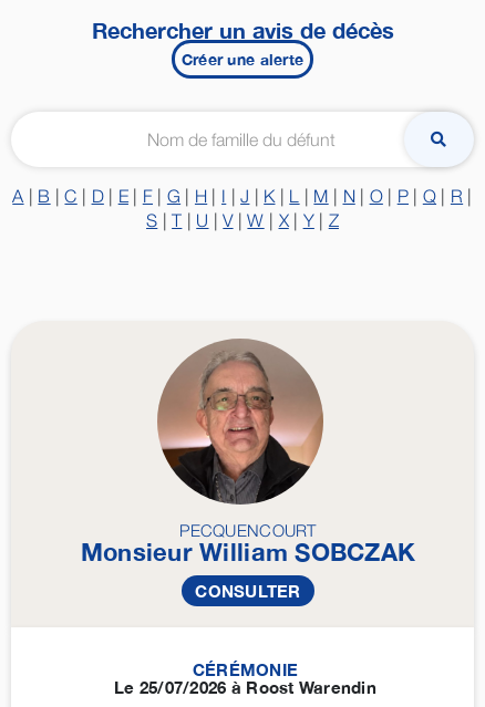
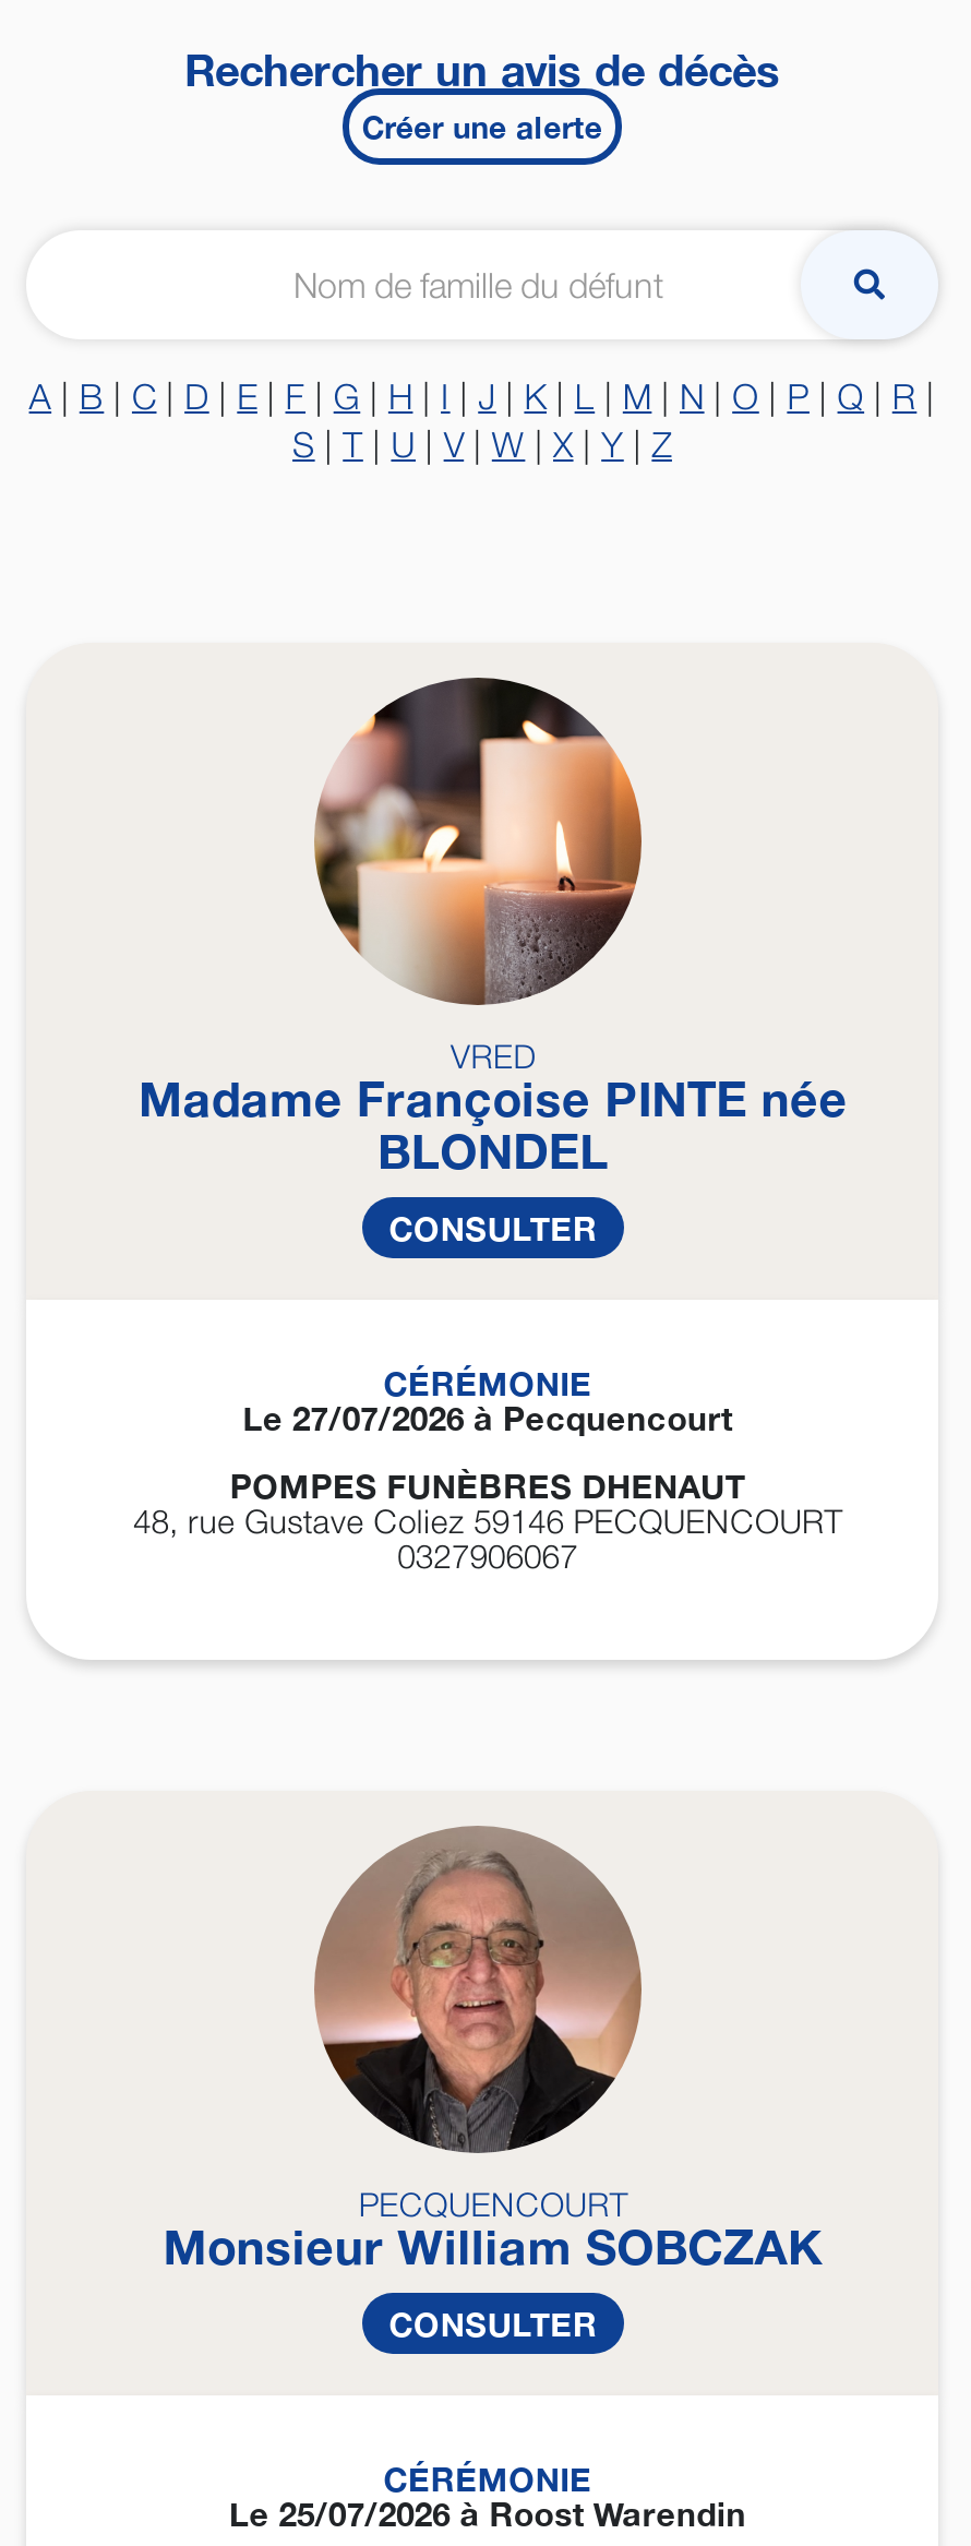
none -> [133,1364,842,1576] CÉRÉMONIE | Le 27/07/2026 à Pecquencourt | POMPES FUNÈBRES DHENAUT | 48, rue Gustave Coliez 59146 PECQUENCOURT | 0327906067
none -> [139,678,848,1248] [image] | VRED | Madame Françoise PINTE née | BLONDEL | CONSULTER

